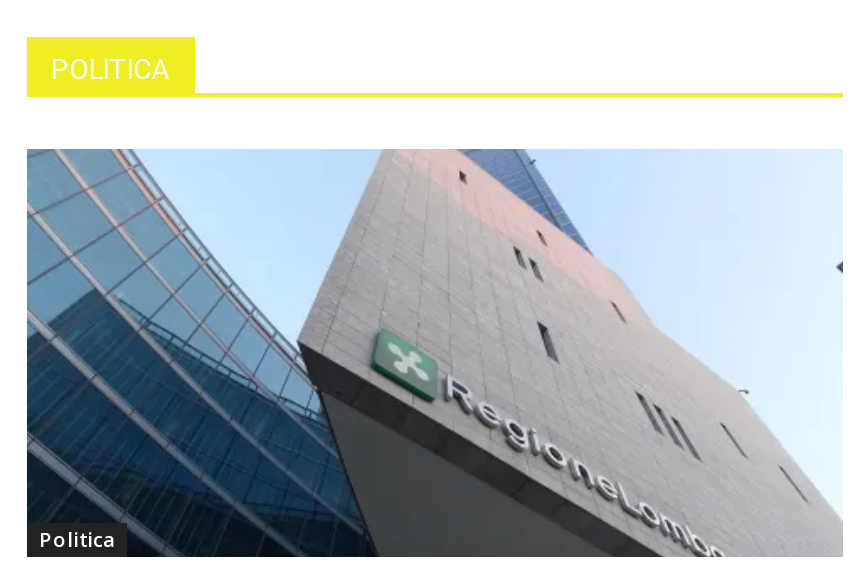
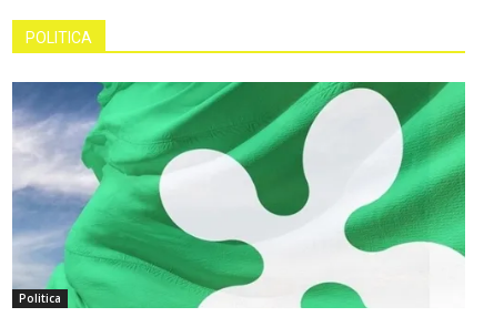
[25,147,845,559] [image] -> [11,81,466,309] [image]

